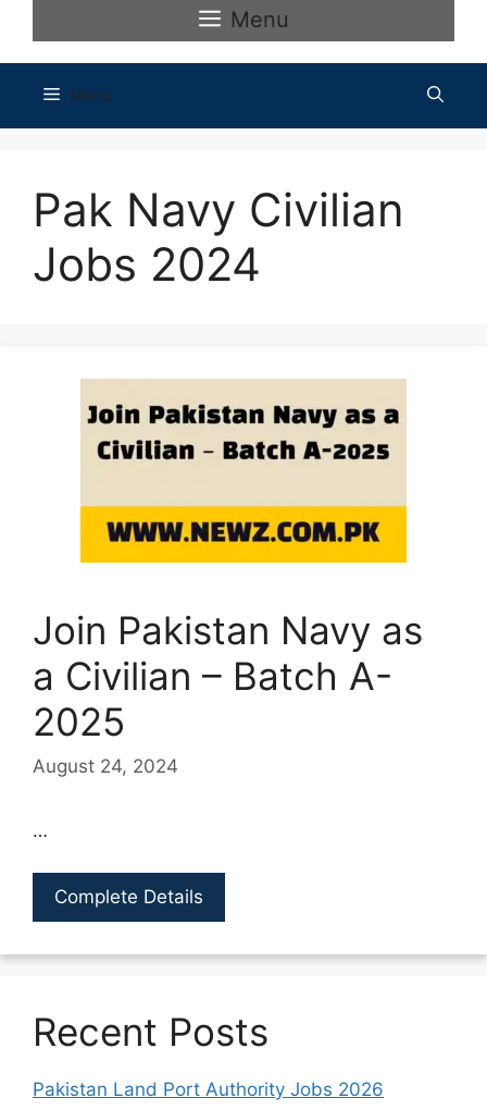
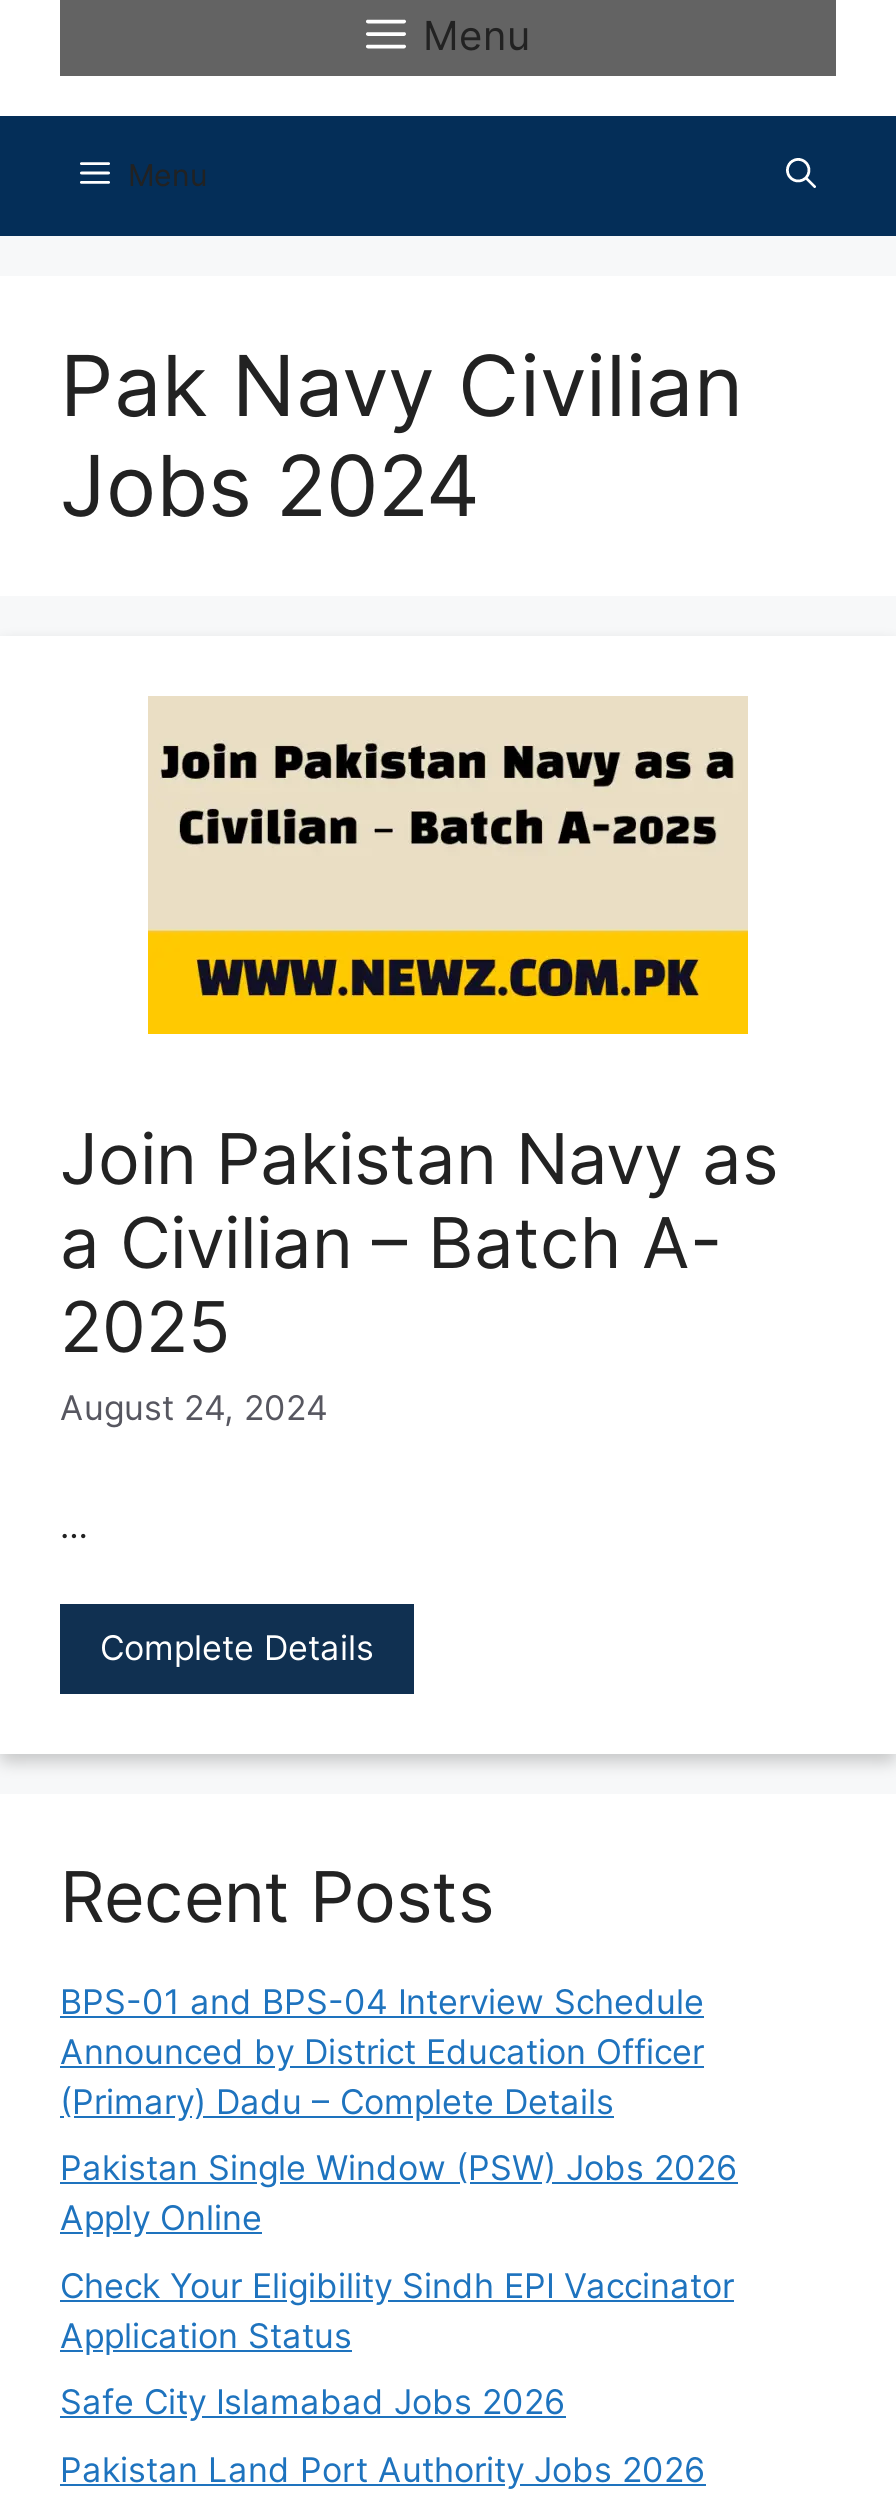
none -> [60,1981,738,2422] BPS-01 and BPS-04 Interview Schedule | Announced by District Education Officer | (Primary) Dadu – Complete Details | Pakistan Single Window (PSW) Jobs 2026 | Apply Online | Check Your Eligibility Sindh EPI Vaccinator | Application Status | Safe City Islamabad Jobs 2026

